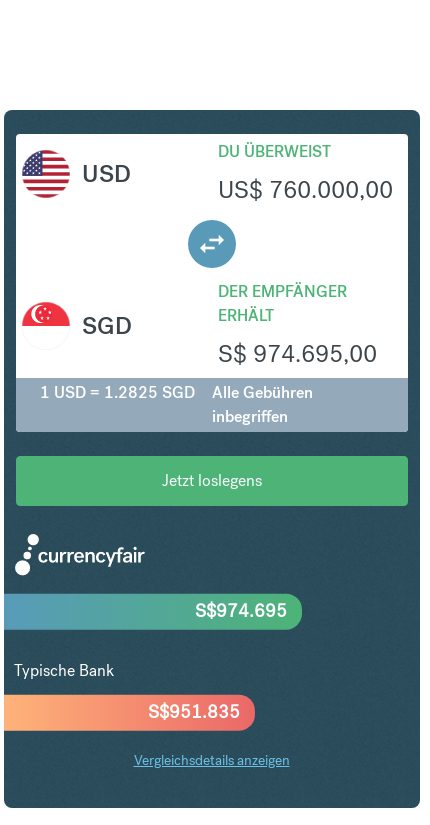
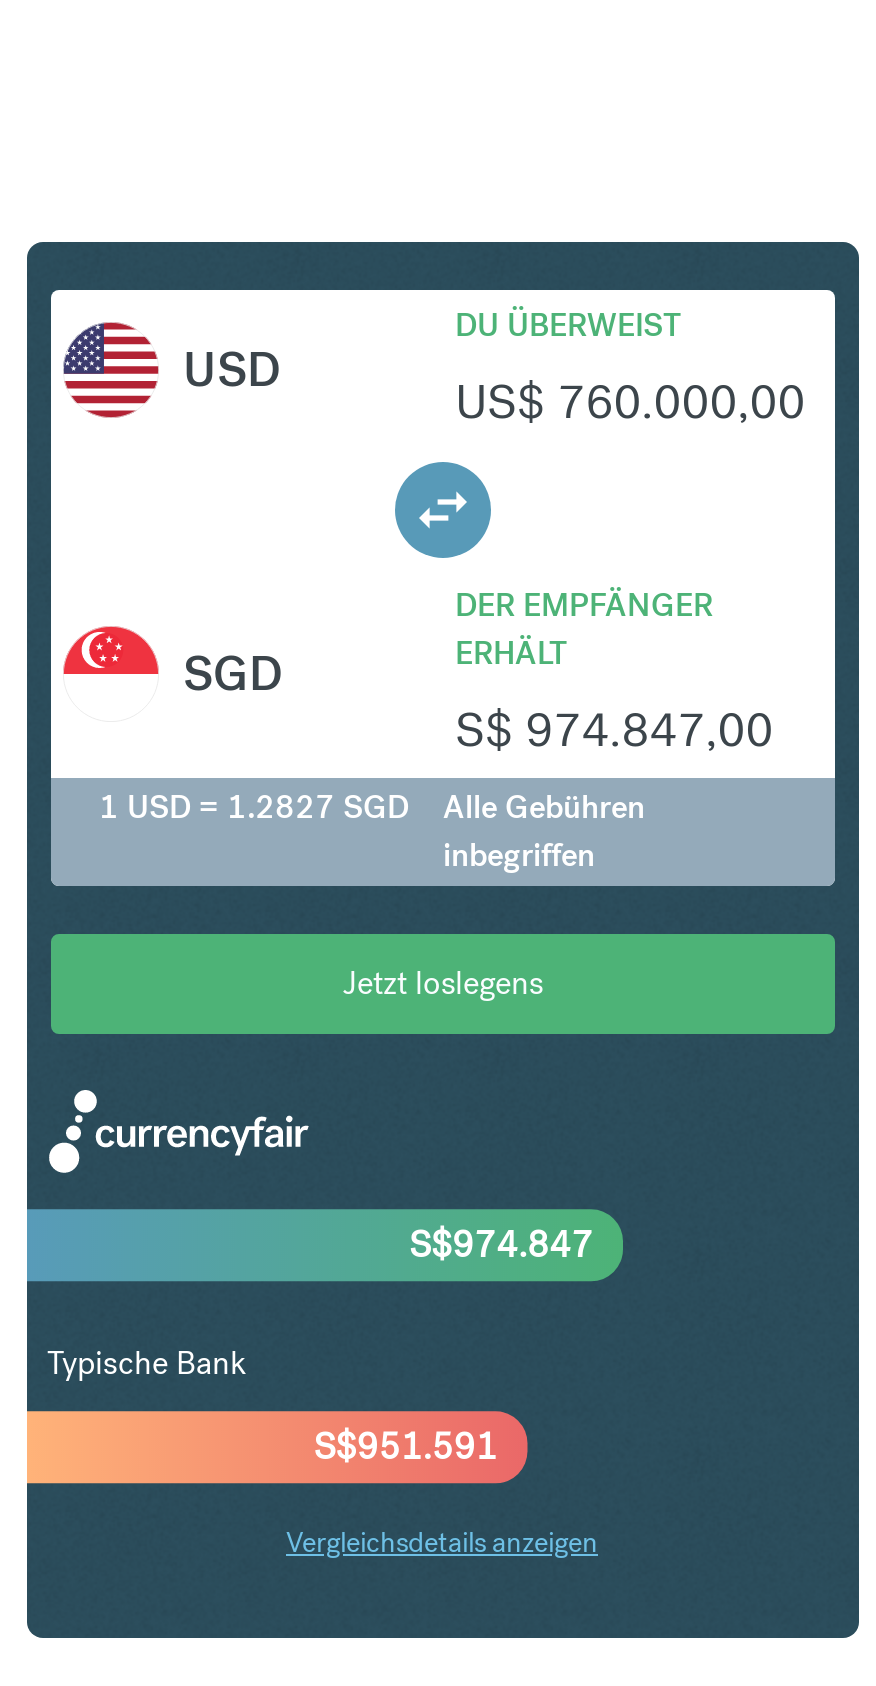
[218,338,377,369] S$ 974.695,00 -> [455,697,773,759] S$ 974.847,00
[40,382,313,403] 1 USD = 1.2825 SGD Alle Gebühren -> [99,785,645,827] 1 USD = 1.2827 SGD Alle Gebühren
[195,599,287,622] S$974.695 -> [409,1221,593,1267] S$974.847
[148,700,240,723] S$951.835 -> [313,1423,497,1469] S$951.591

